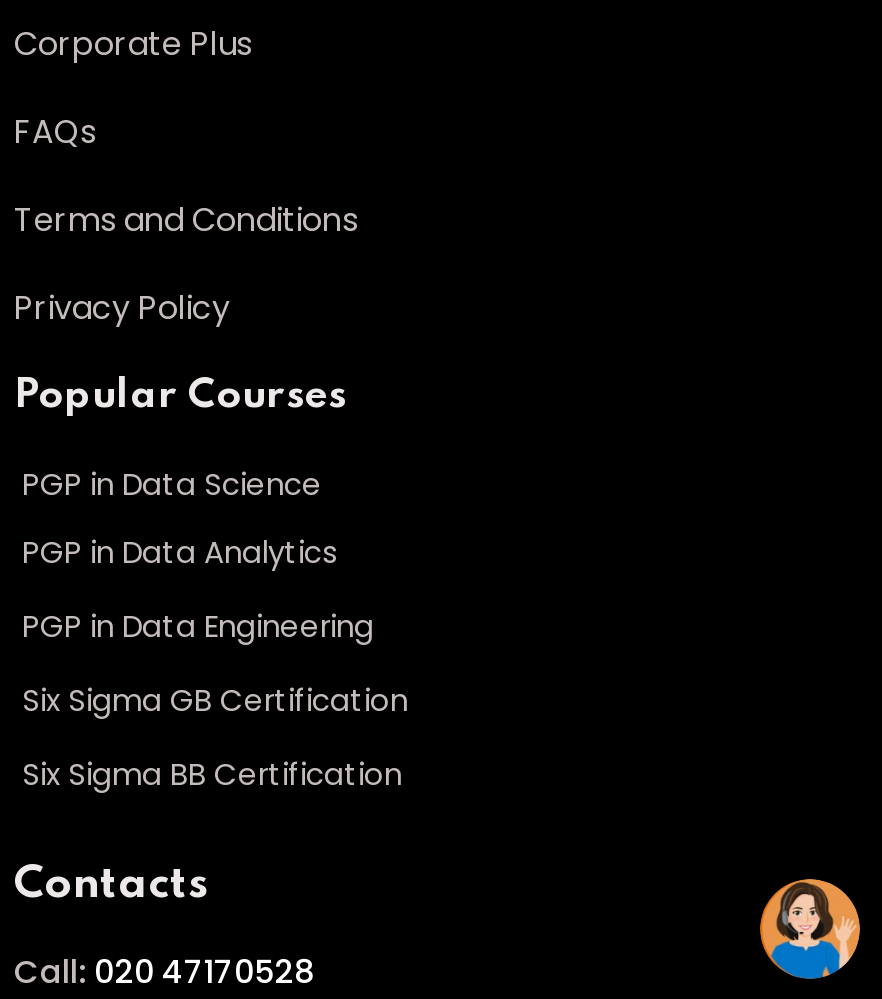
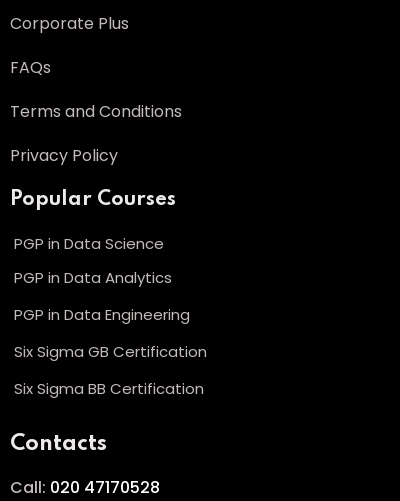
[758,877,862,981] [image] -> none

